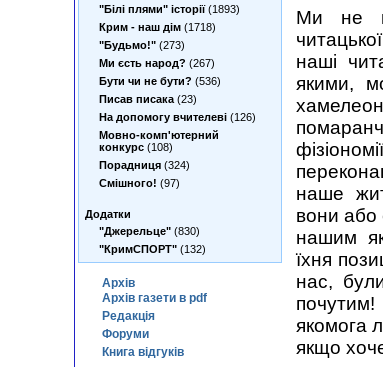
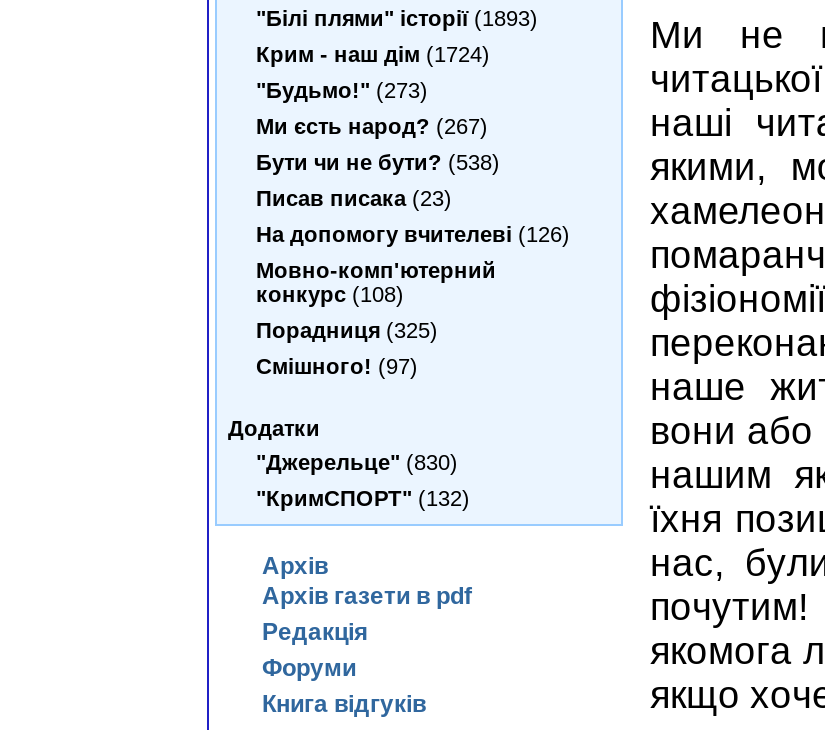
[98,21,215,33] Крим - наш дім (1718) -> [256,42,490,66] Крим - наш дім (1724)
[98,75,220,87] Бути чи не бути? (536) -> [256,150,500,174] Бути чи не бути? (538)
[98,159,189,171] Порадниця (324) -> [256,318,438,342] Порадниця (325)

